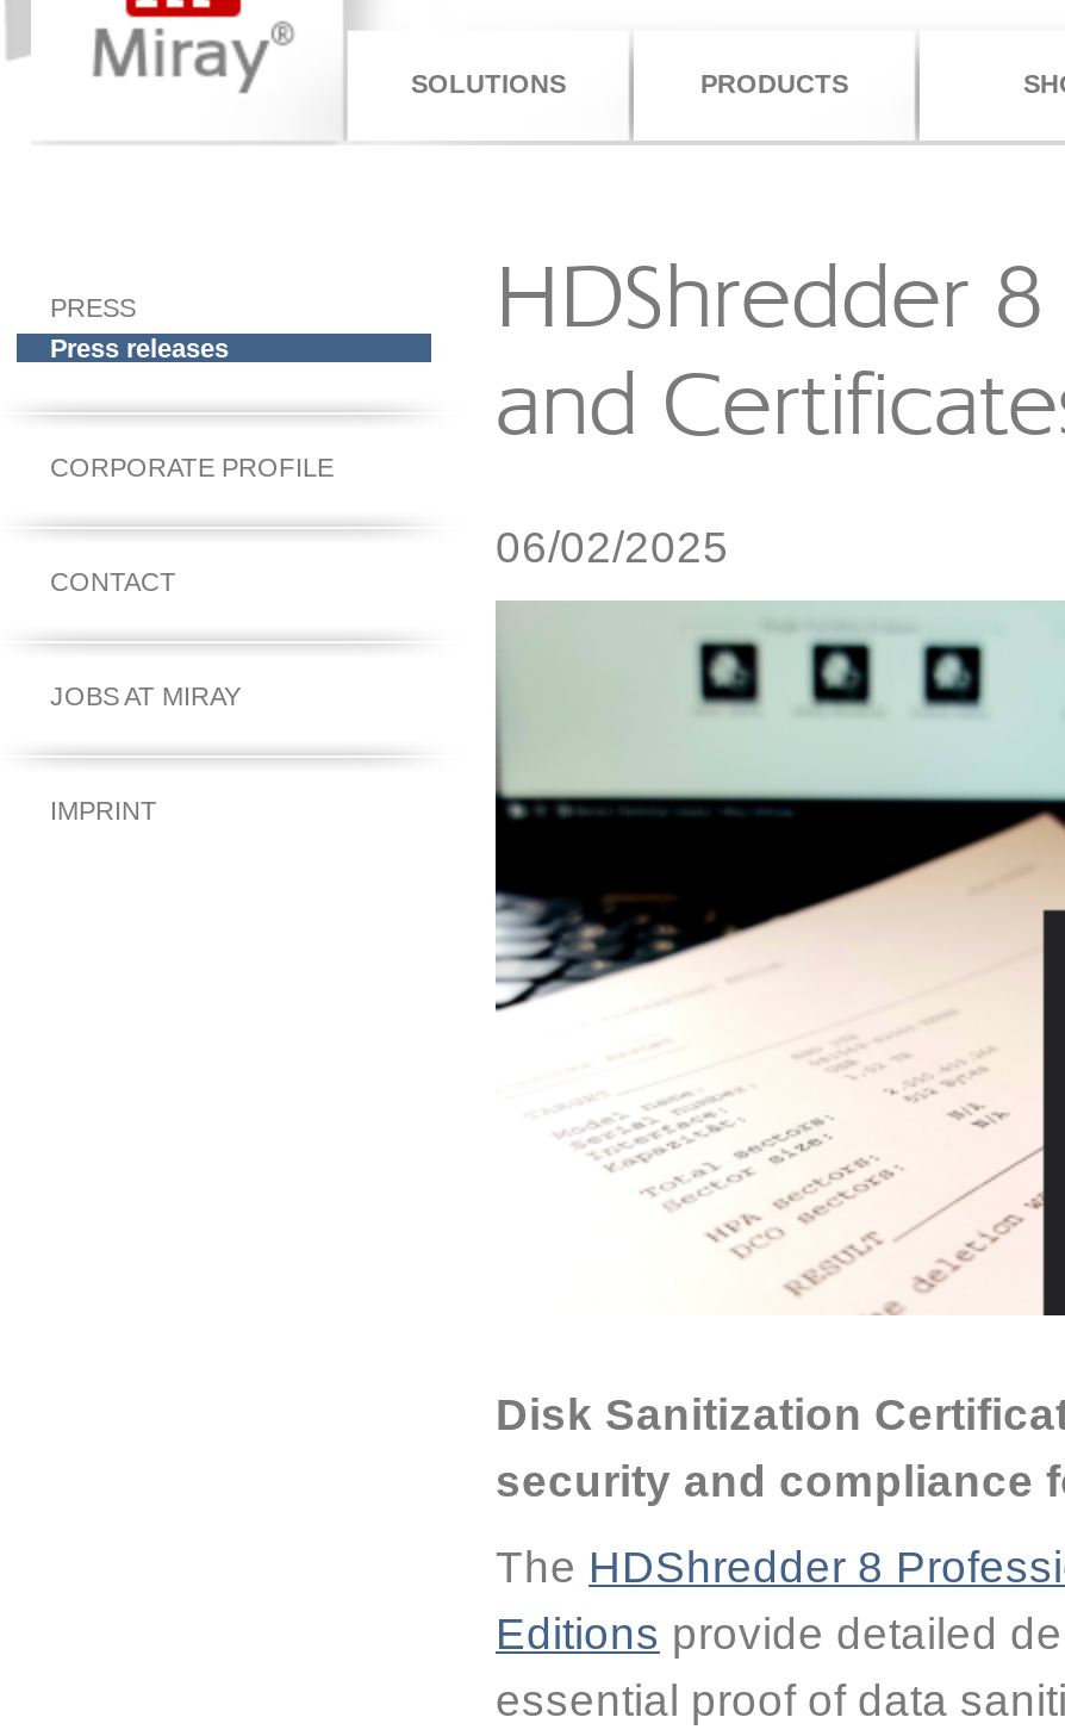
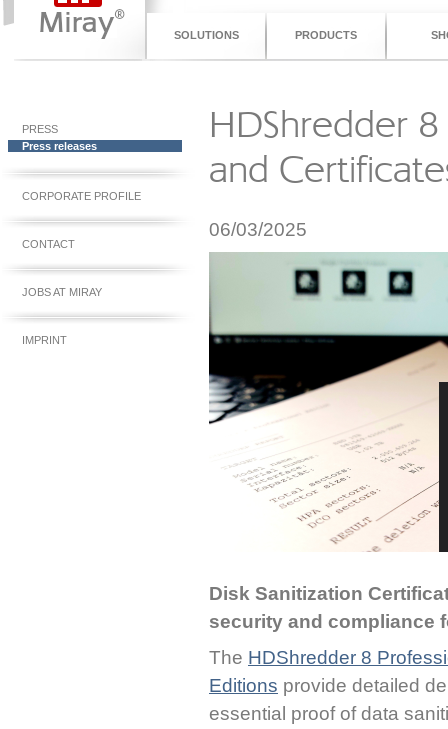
[496,522,729,572] 06/02/2025 -> [209,219,307,240] 06/03/2025

